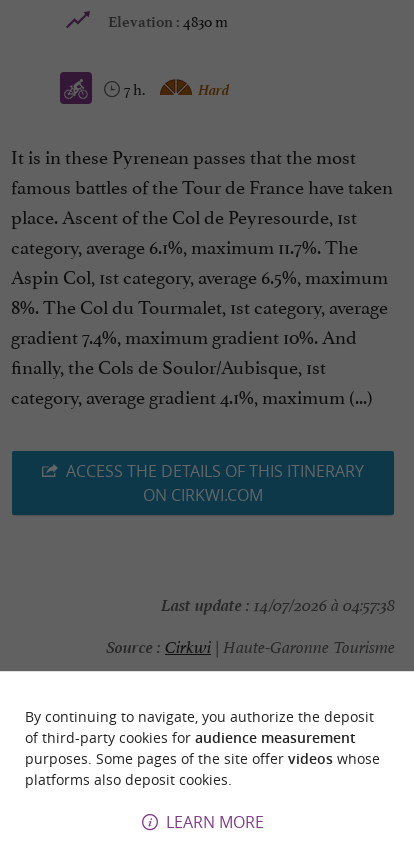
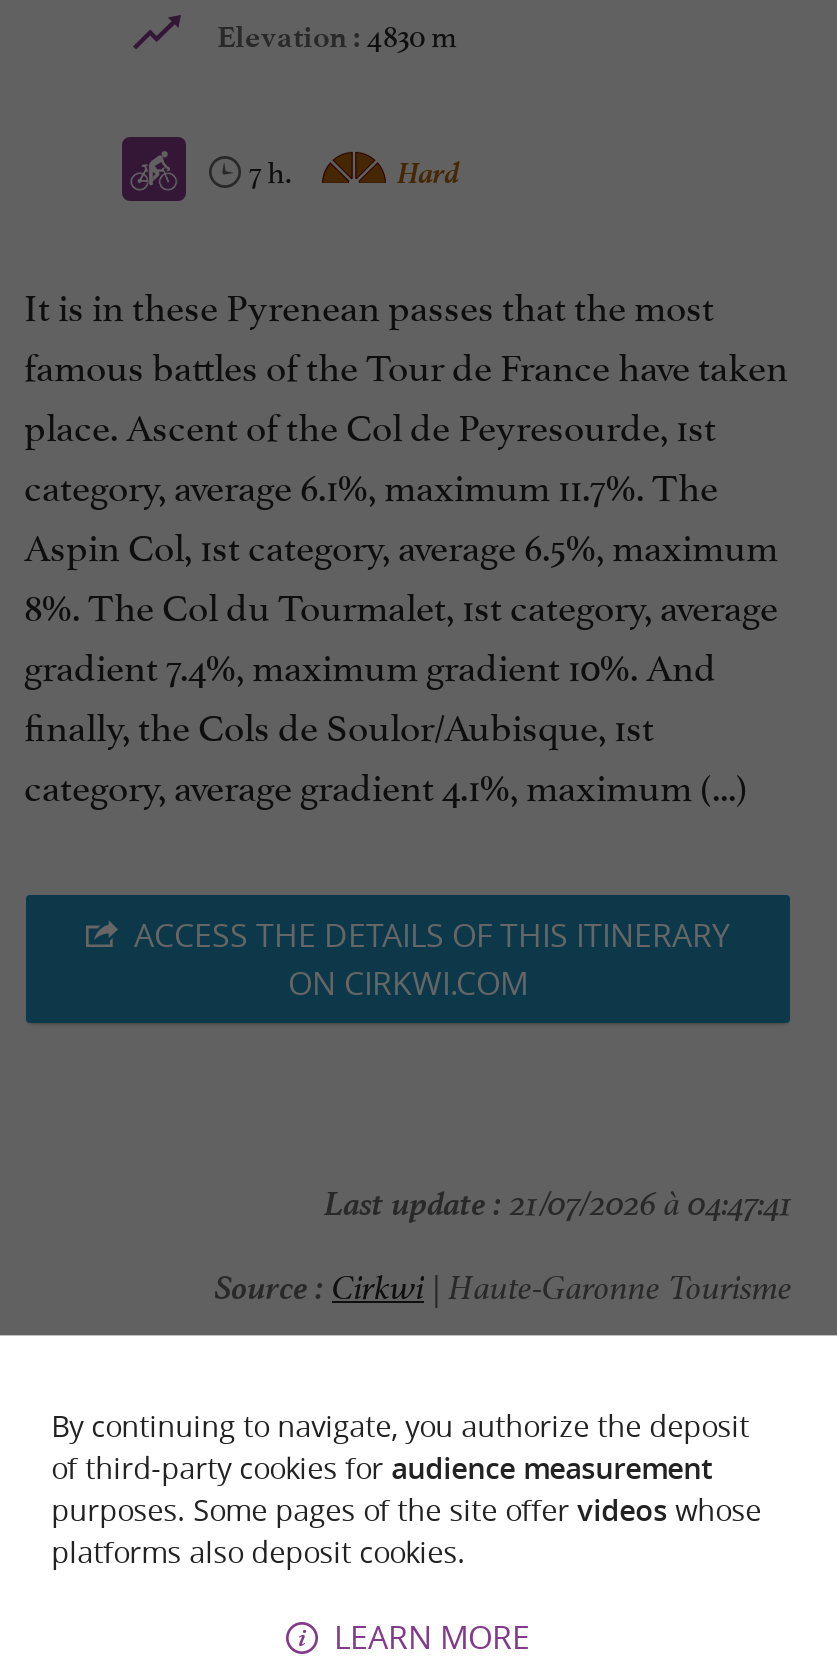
[161,590,395,616] Last update : 14/07/2026 à 04:57:38 -> [324,1174,792,1226] Last update : 21/07/2026 à 04:47:41

